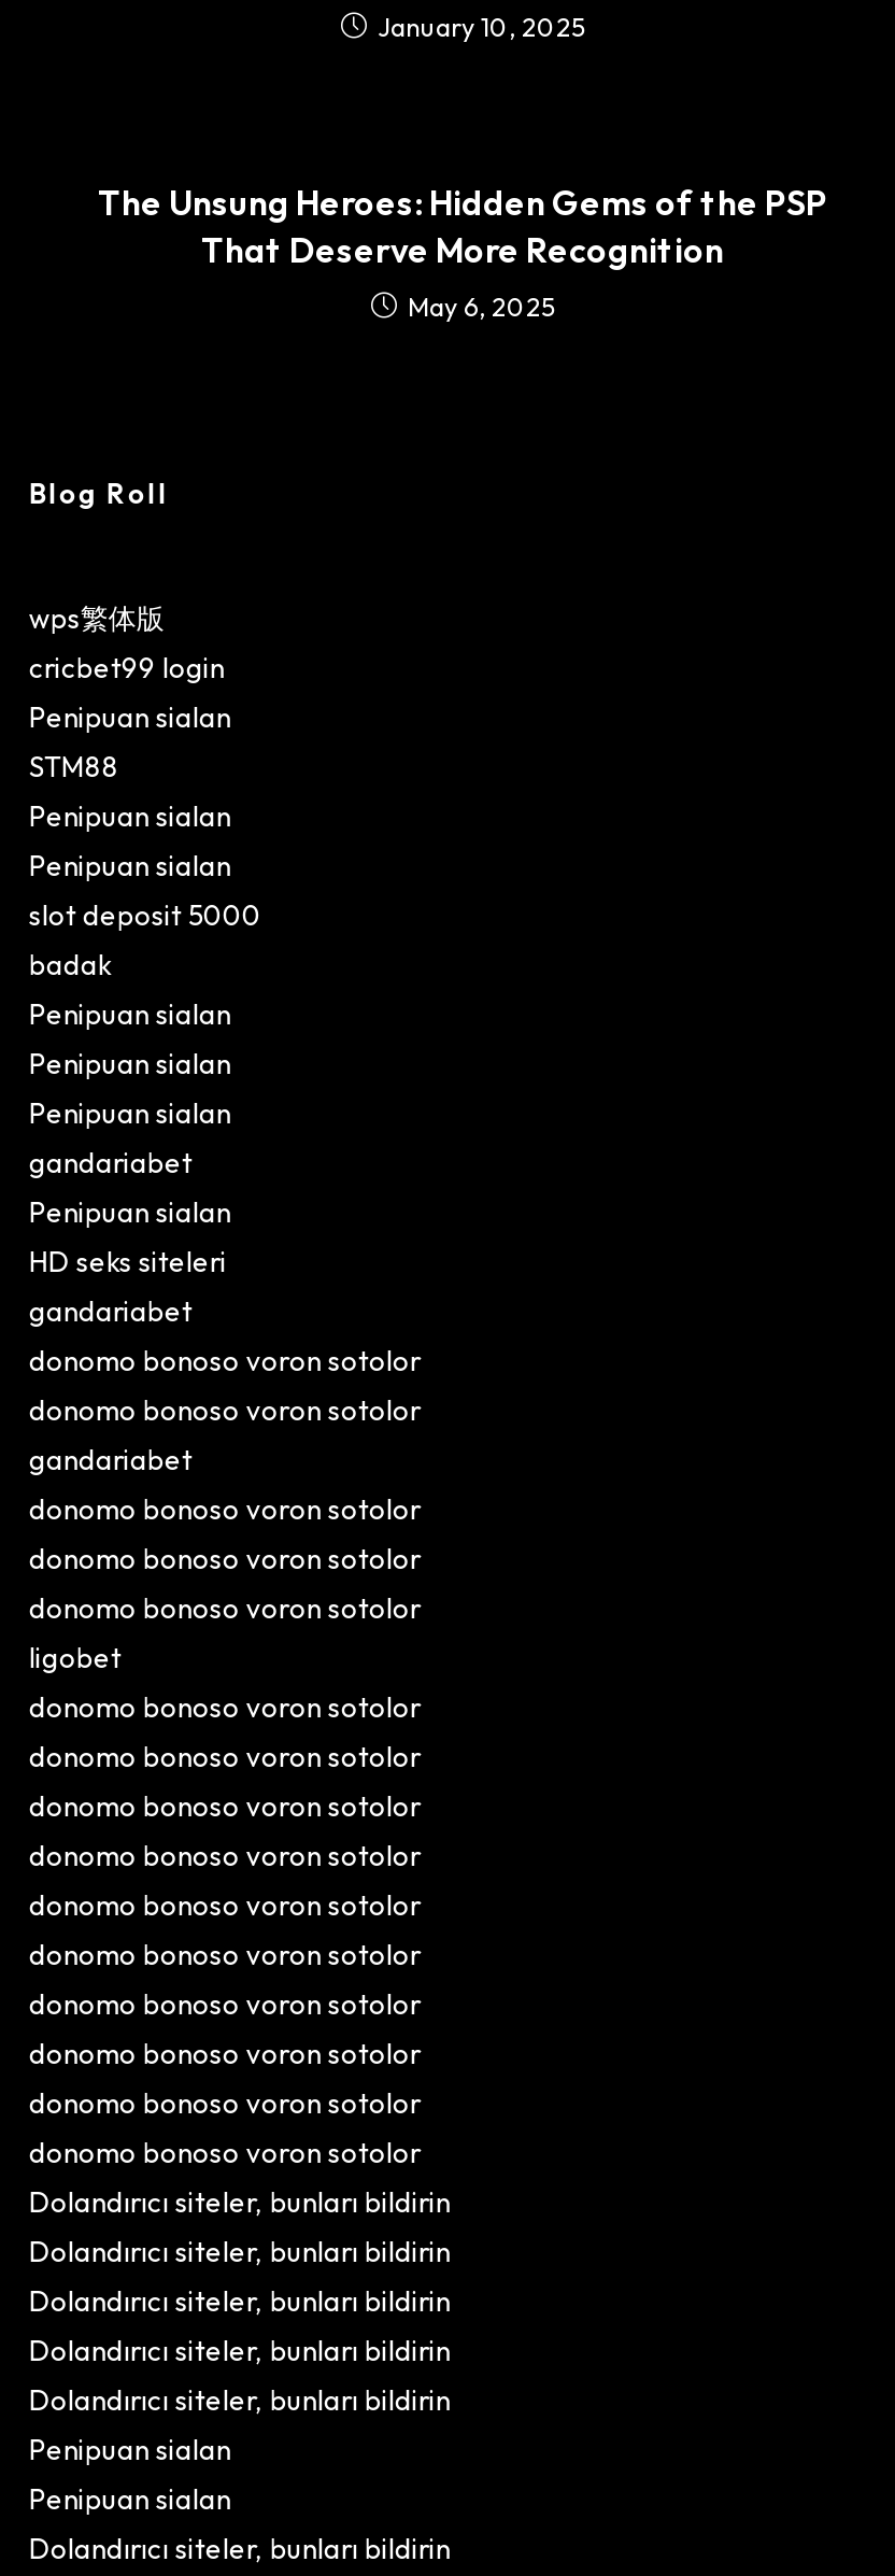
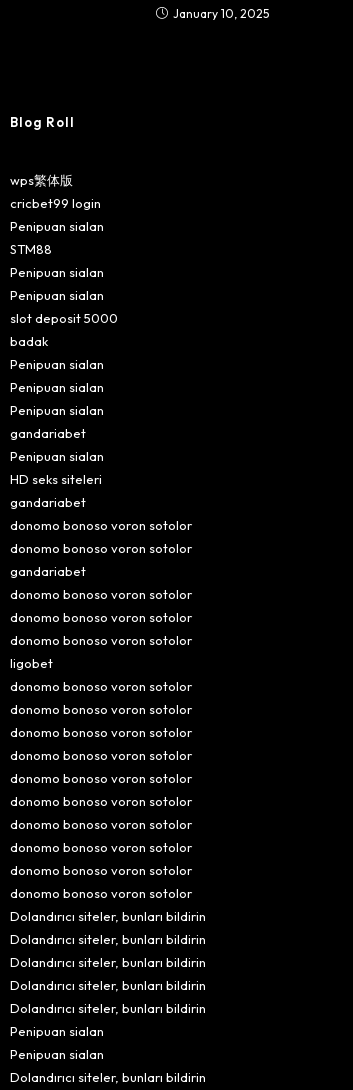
[98,180,827,322] The Unsung Heroes: Hidden Gems of the PSP | That Deserve More Recognition | May 6, 2025 -> none

